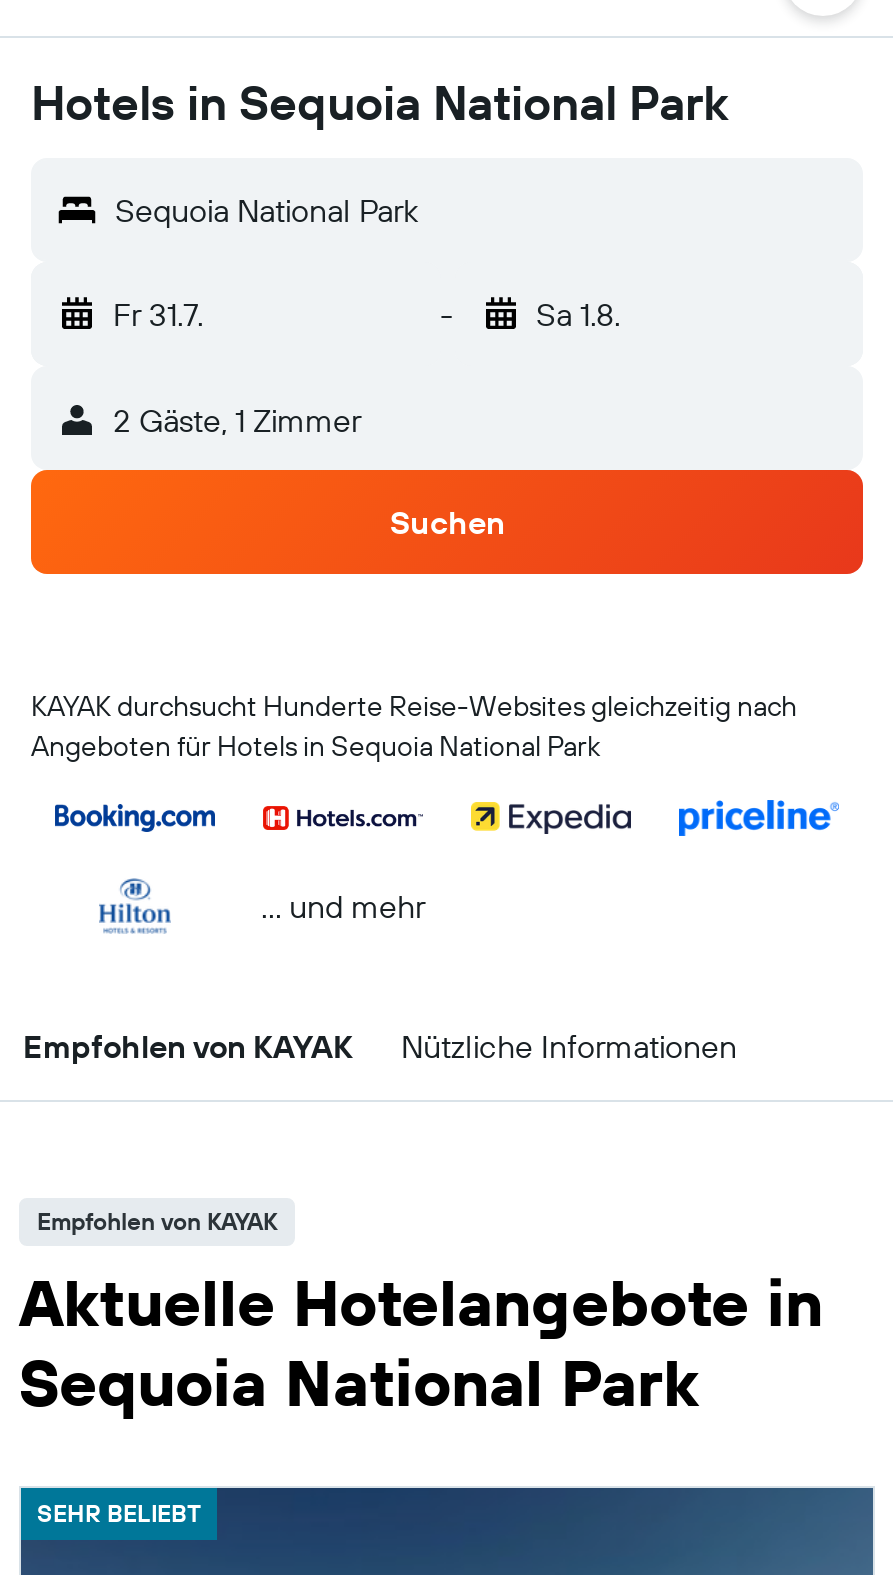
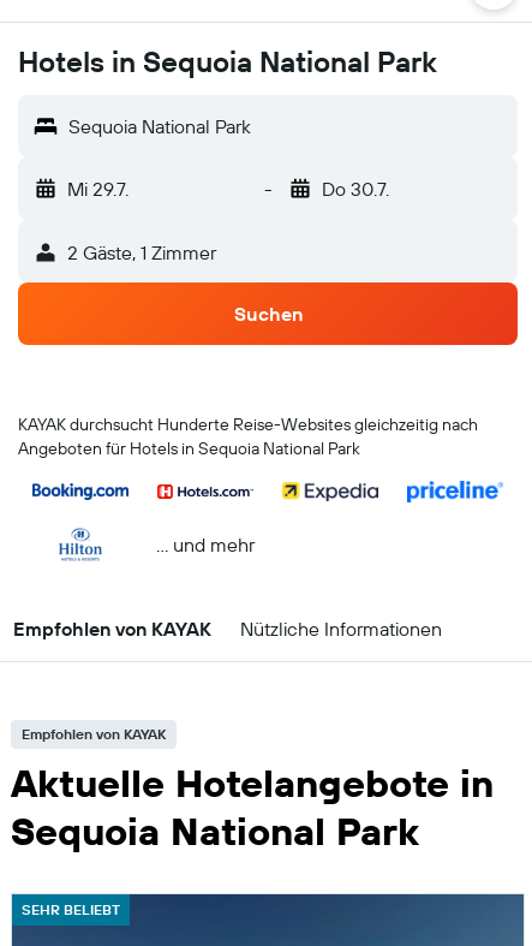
[113,294,203,334] Fr 31.7. -> [67,177,128,201] Mi 29.7.
[536,294,620,334] Sa 1.8. -> [321,177,388,201] Do 30.7.

